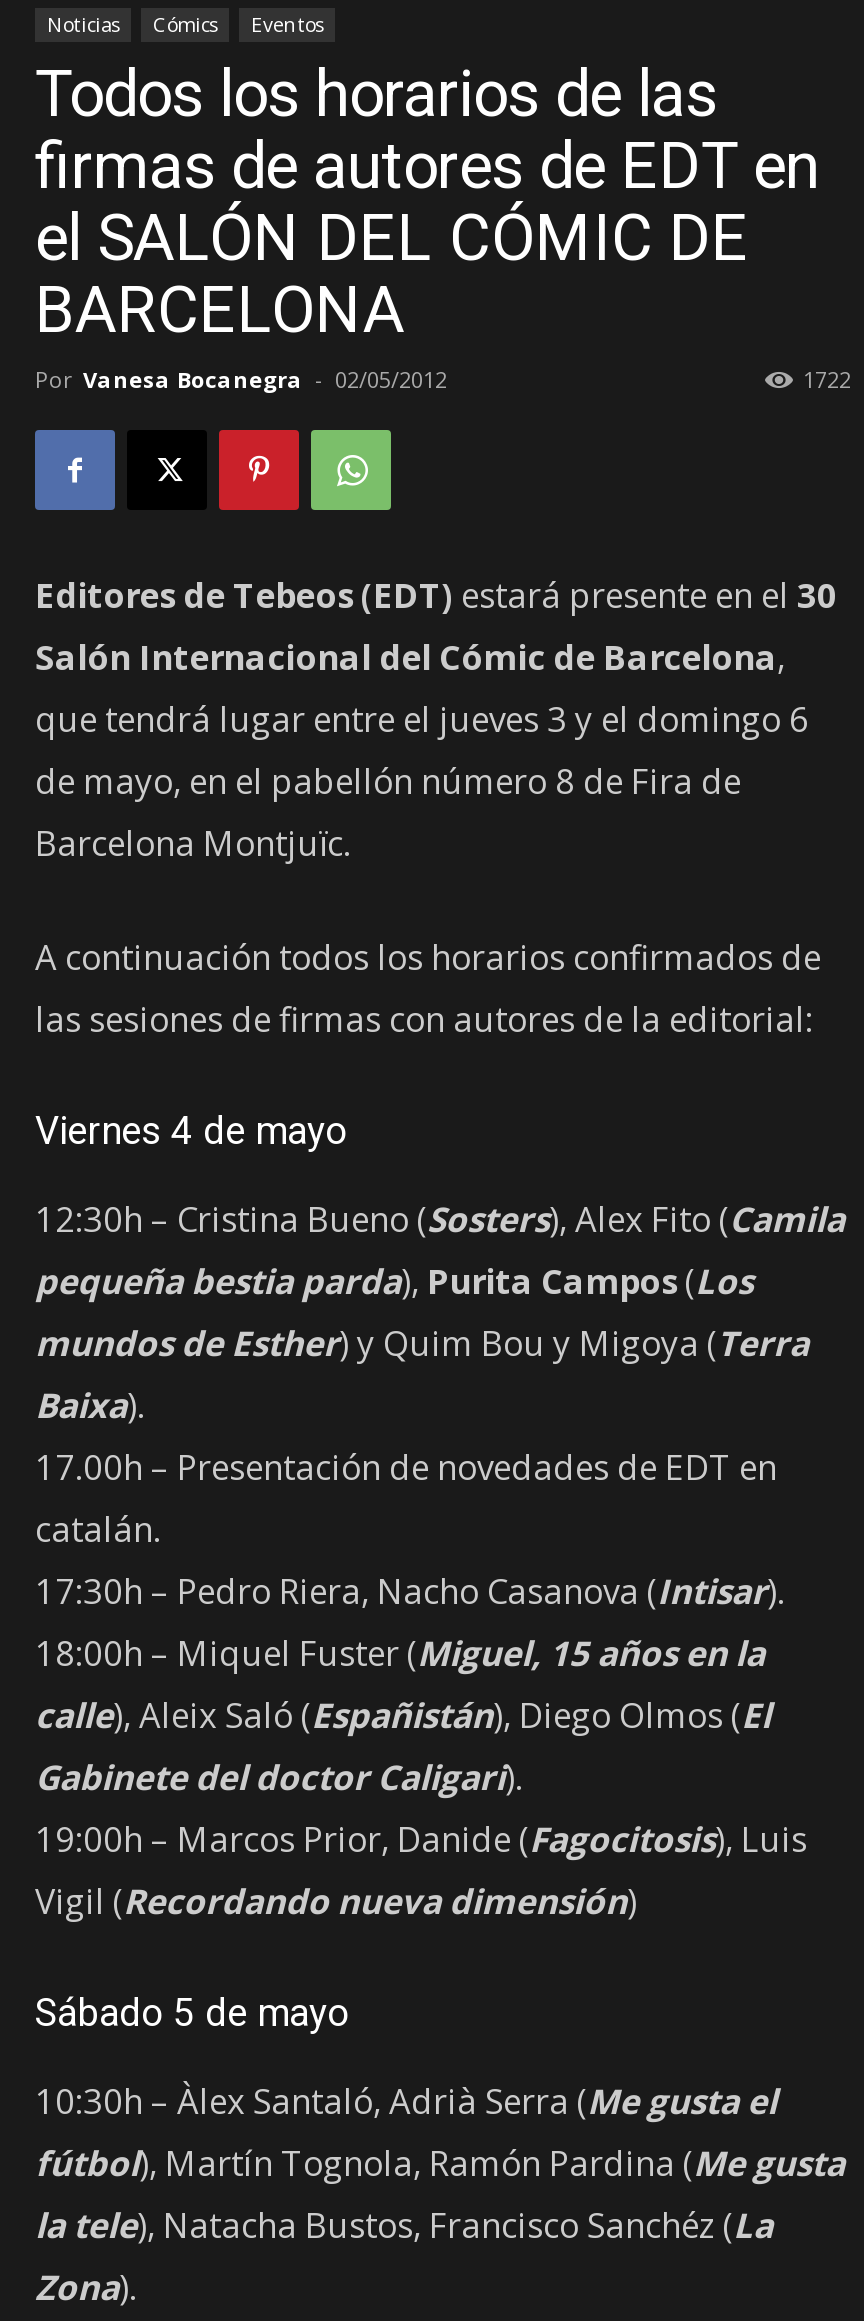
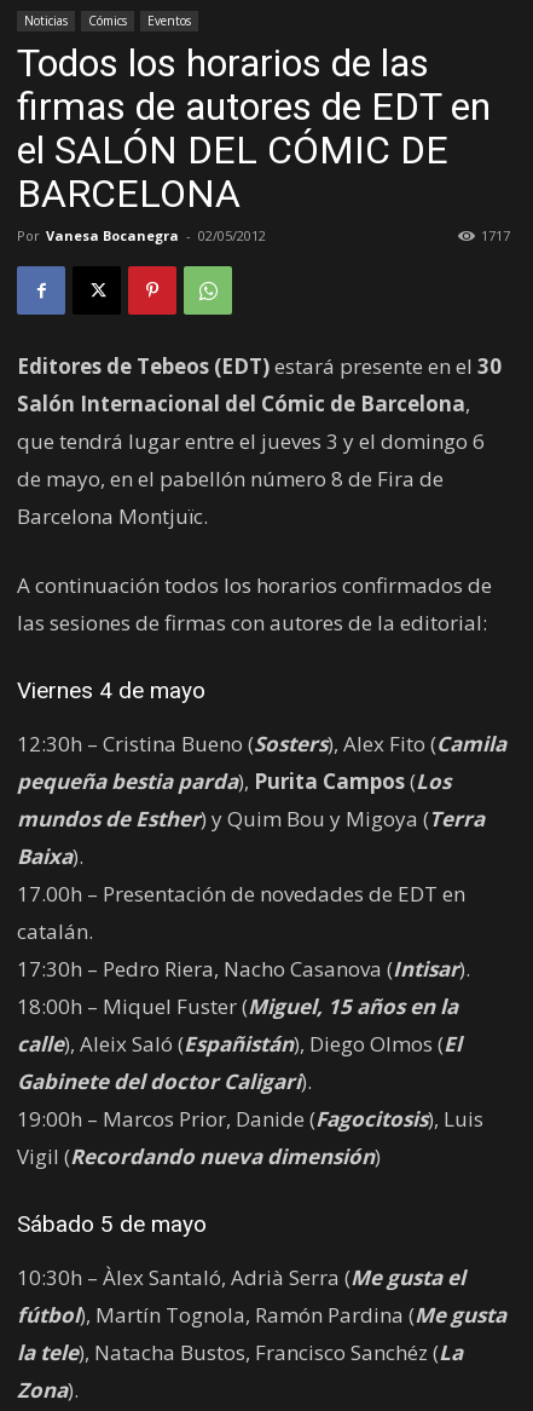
[803,364,851,394] 1722 -> [481,226,510,244] 1717

